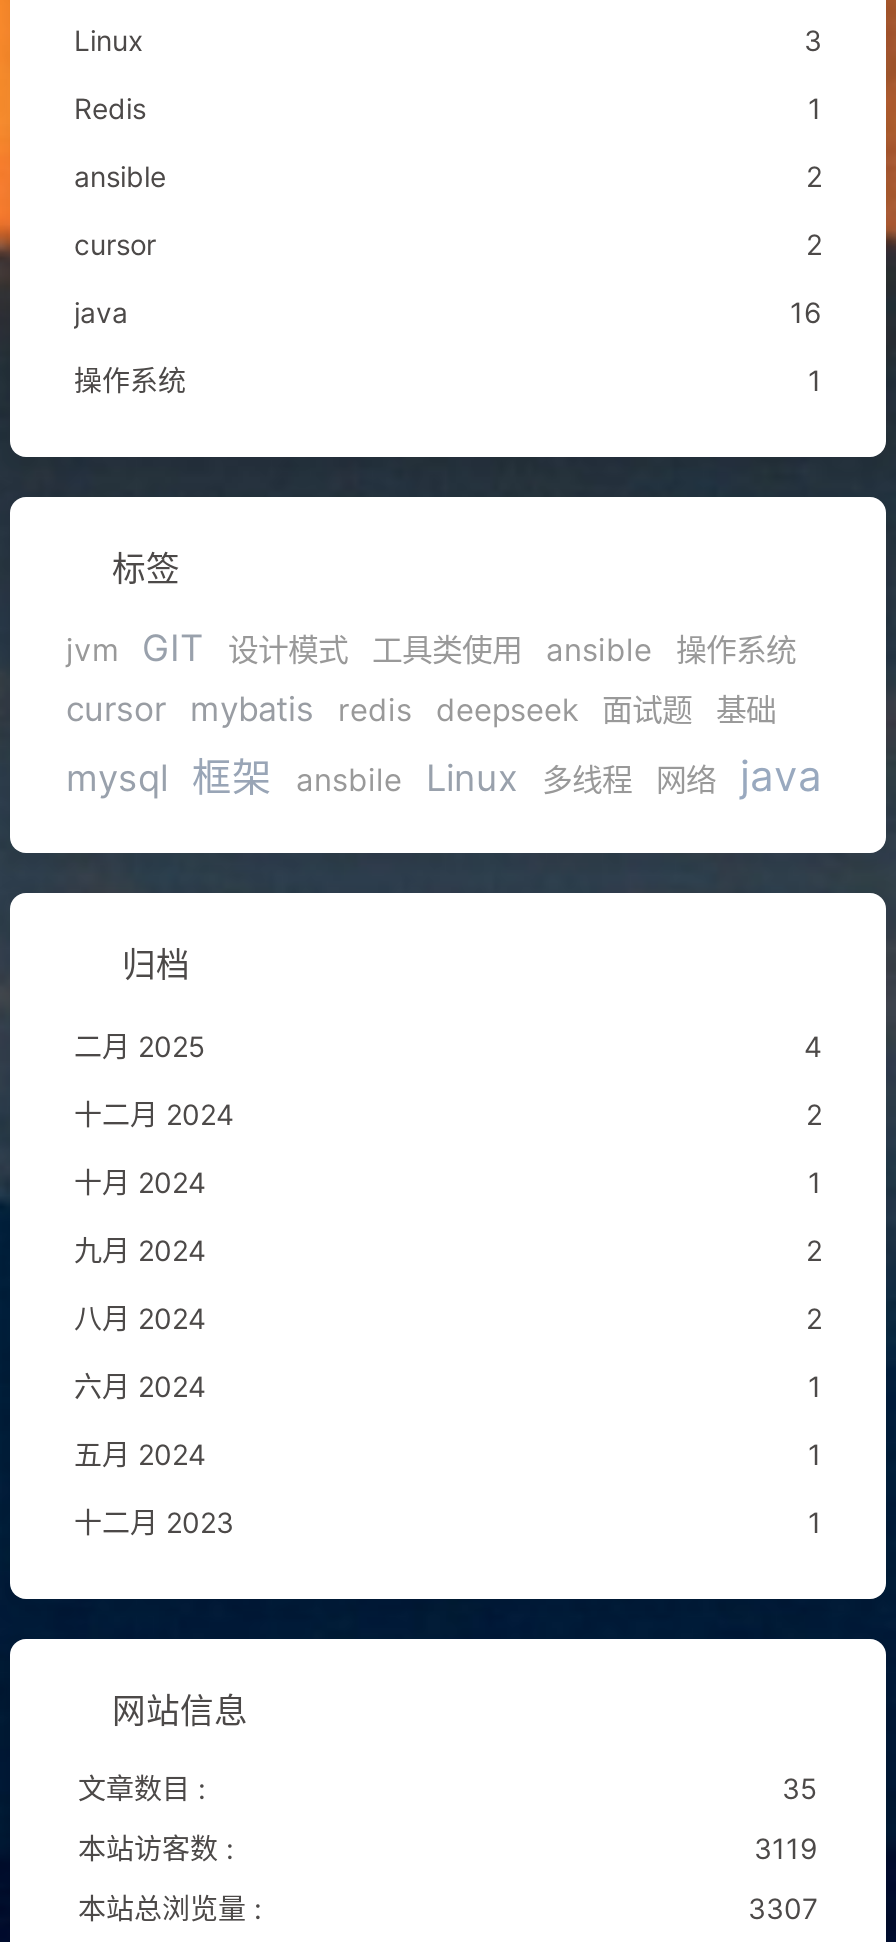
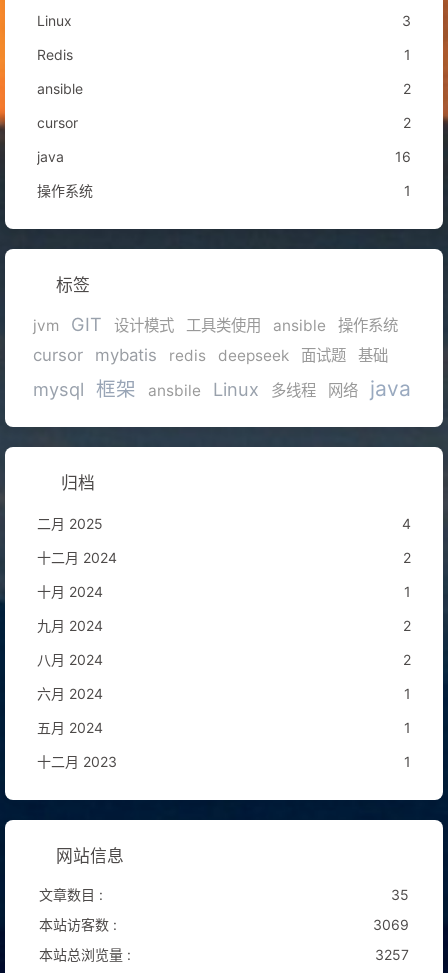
[754,1831,818,1865] 3119 -> [373,916,409,933] 3069
[748,1891,818,1925] 3307 -> [375,946,409,963] 3257

